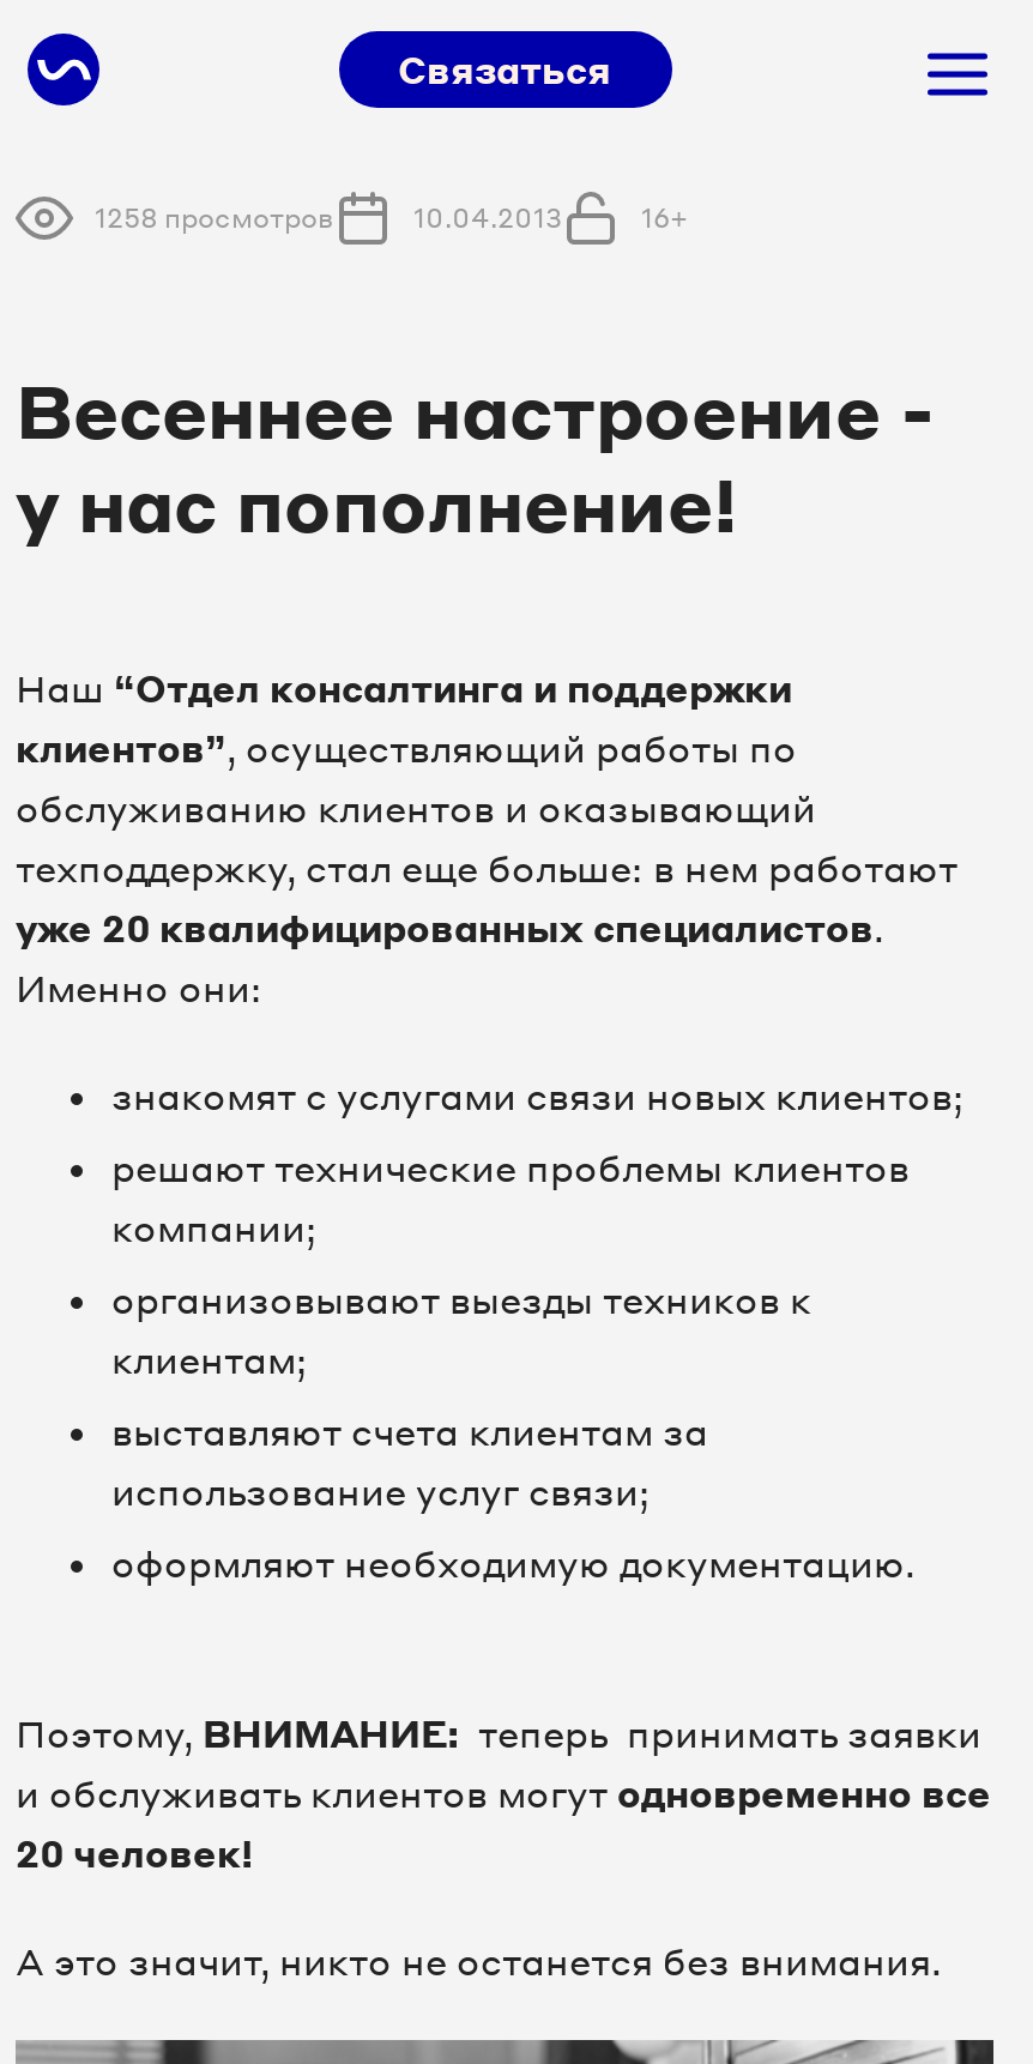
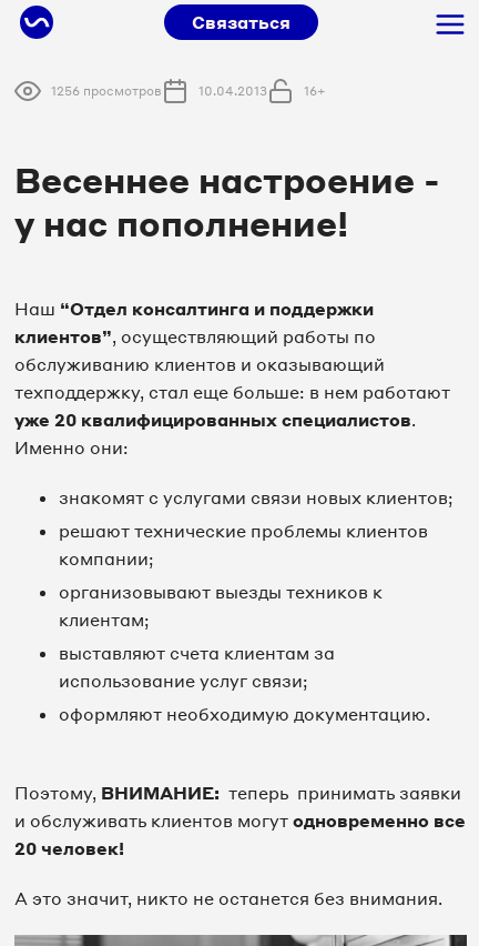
[95,201,334,235] 1258 просмотров -> [51,83,162,99] 1256 просмотров

